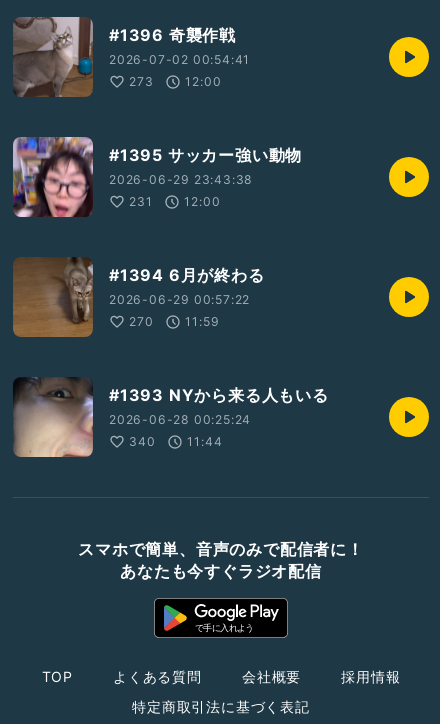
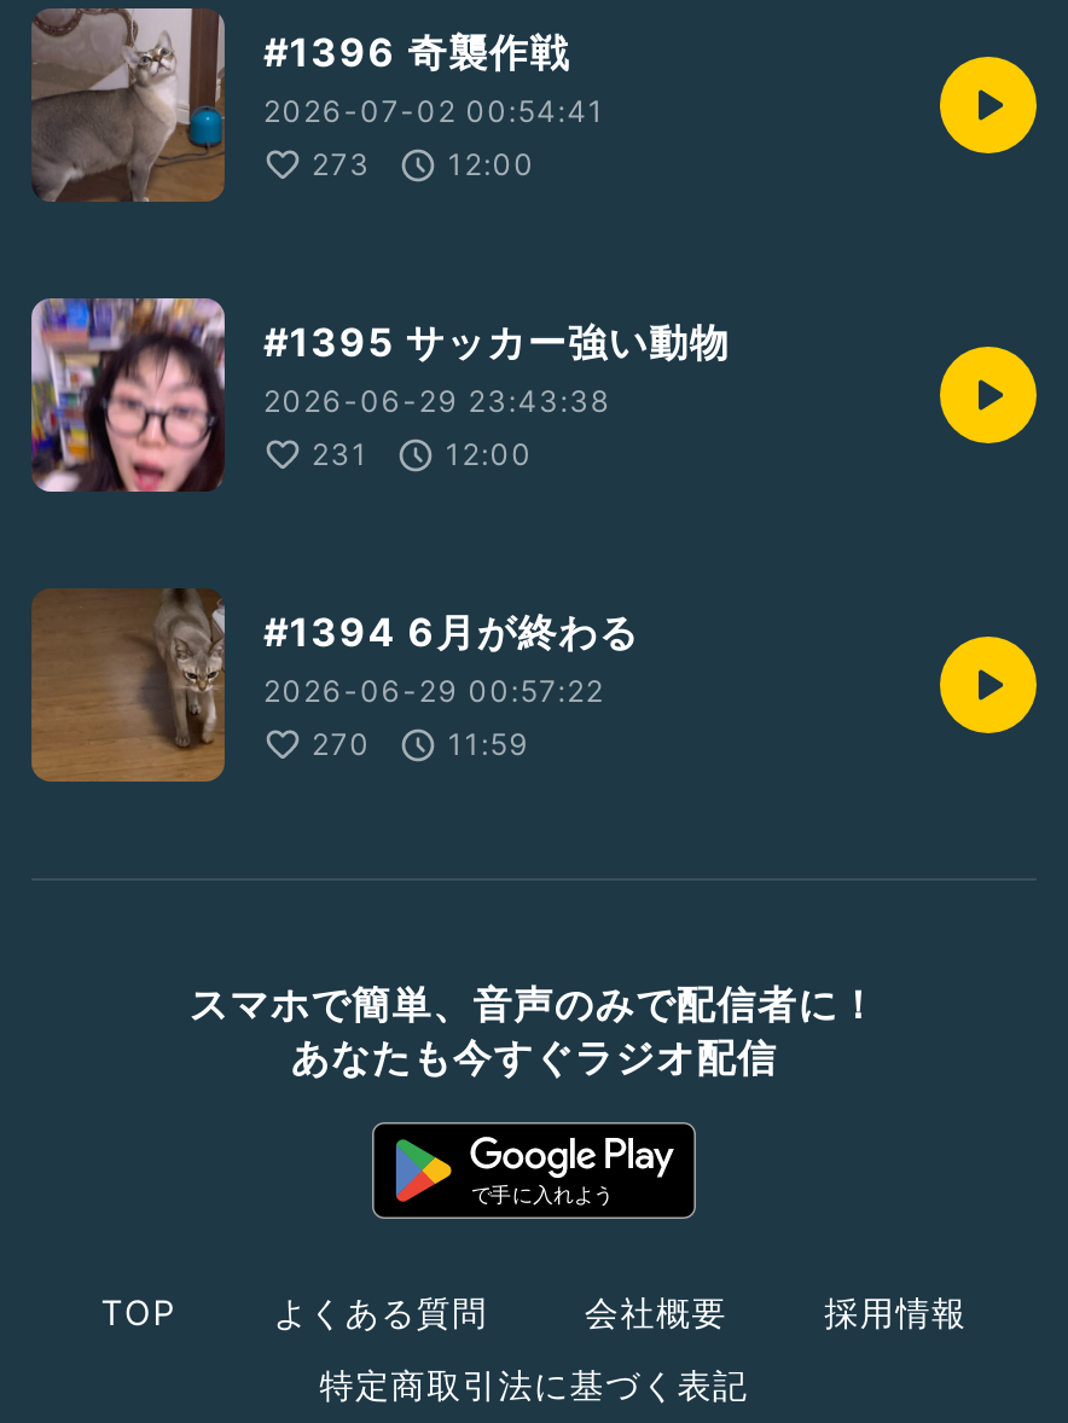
[13,377,329,458] [image] | #1393 NYから来る人もいる | 2026-06-28 00:25:24 | 340 | 11:44 -> none

